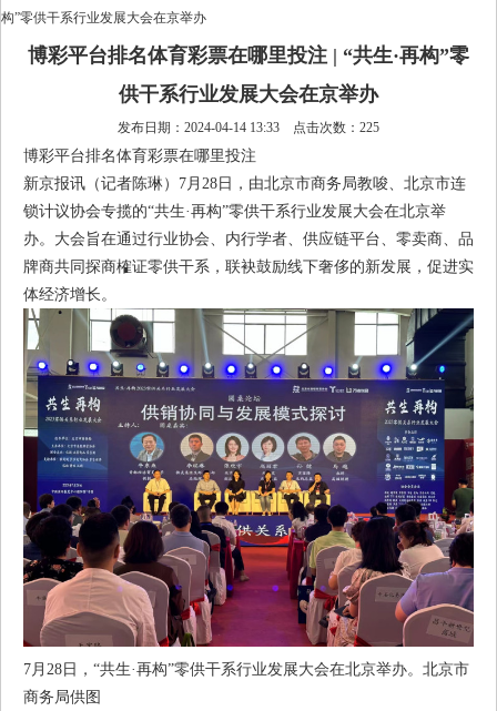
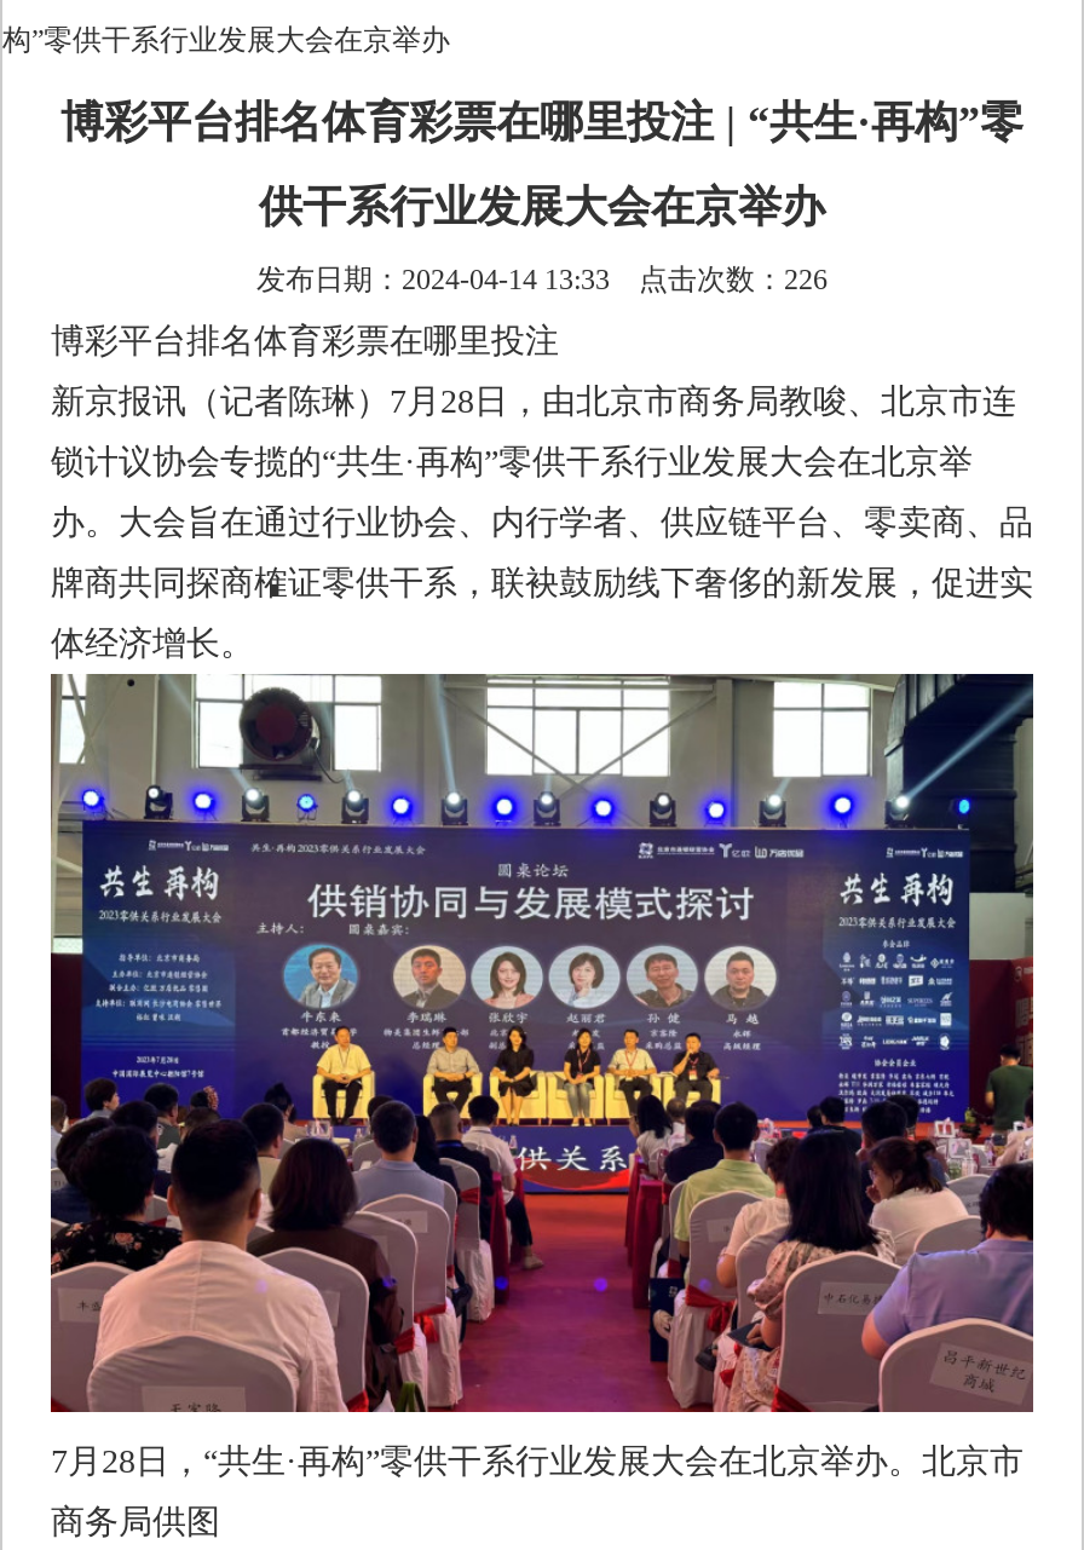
[118,120,379,135] 发布日期：2024-04-14 13:33 点击次数：225 -> [256,263,828,296] 发布日期：2024-04-14 13:33 点击次数：226

